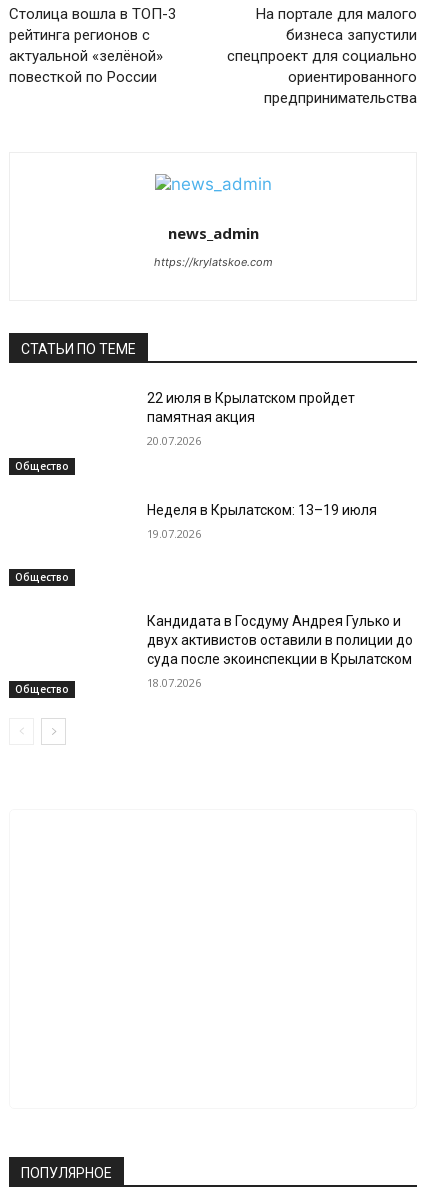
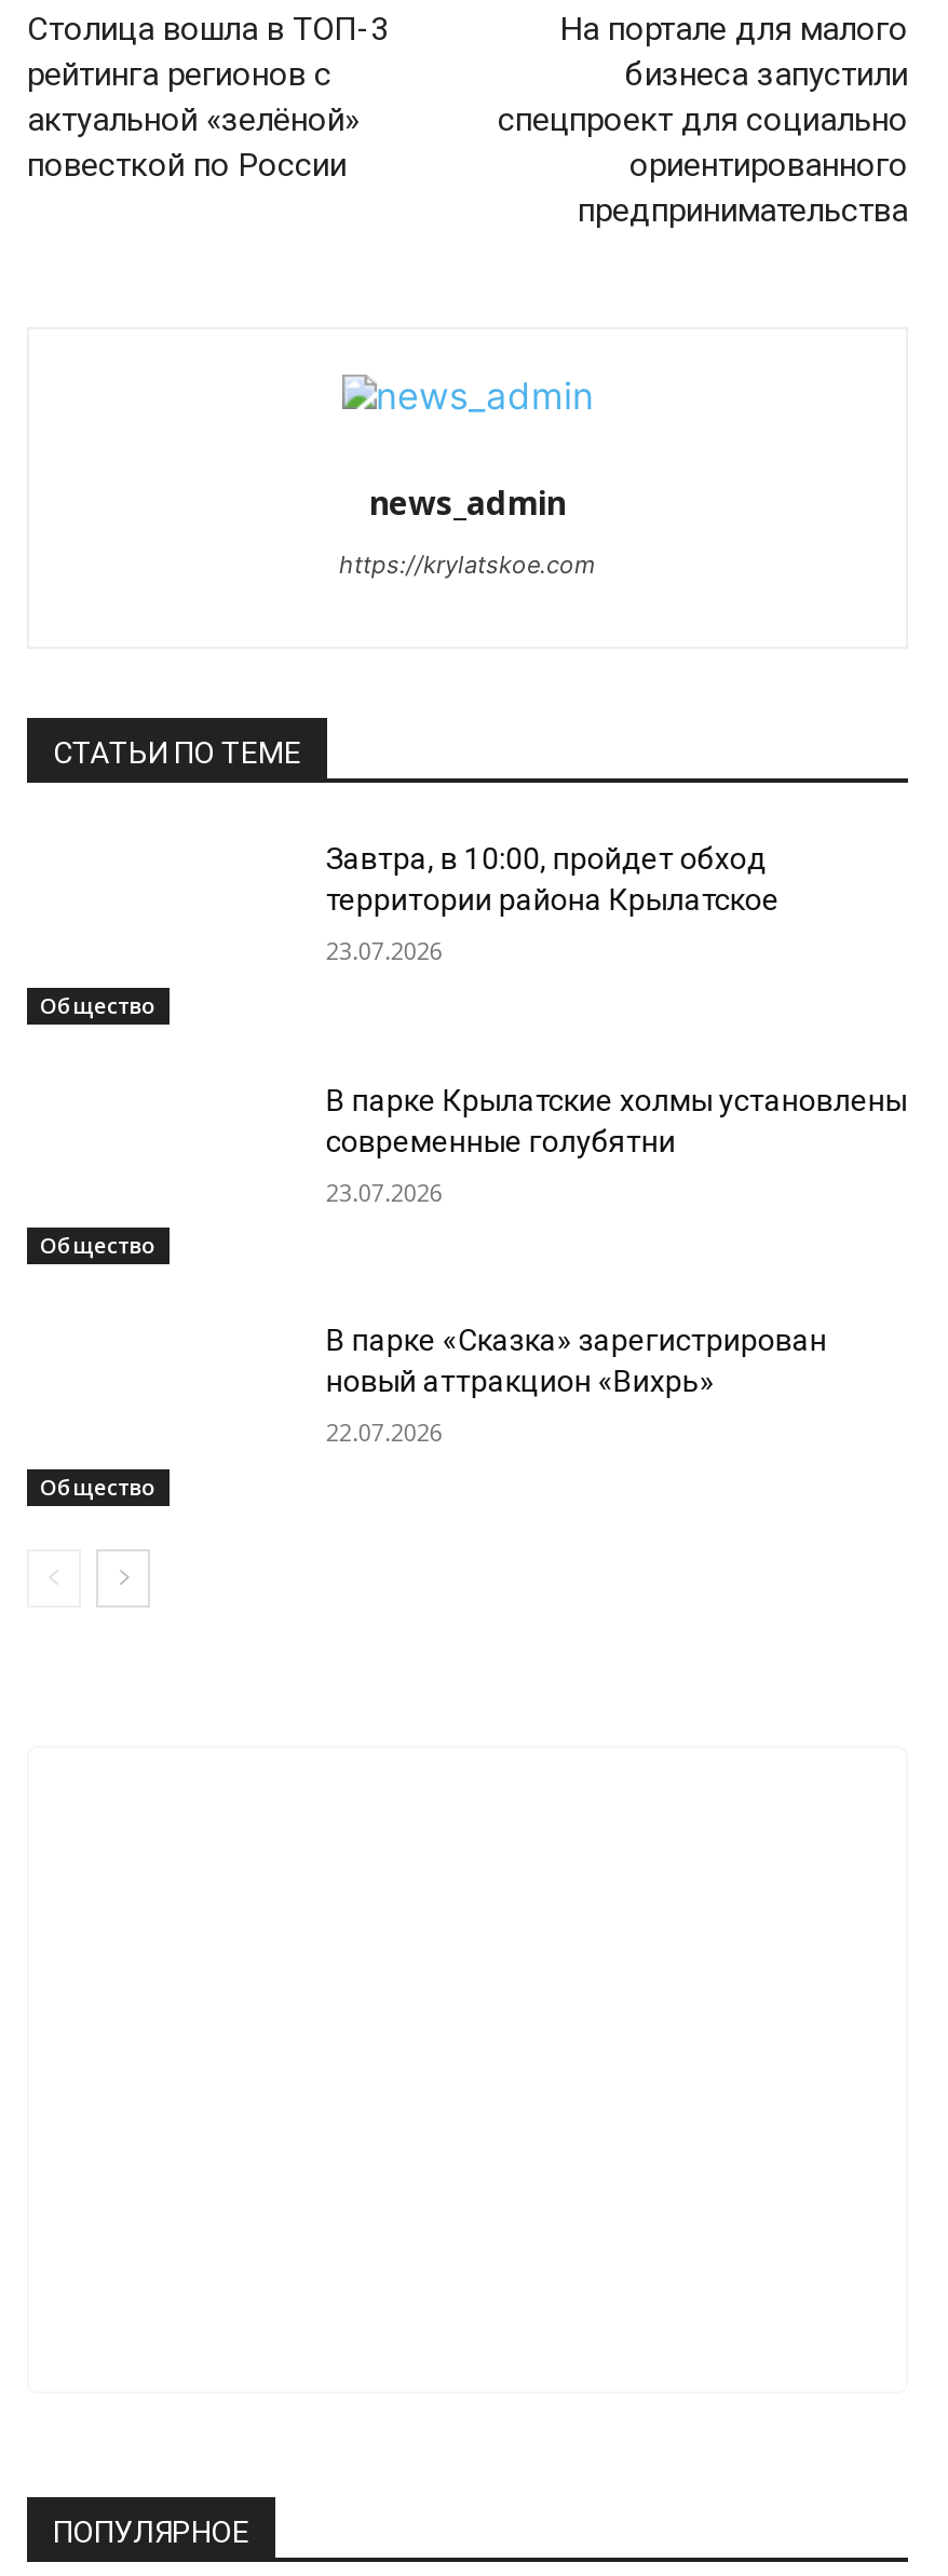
[147,390,355,425] 22 июля в Крылатском пройдет | памятная акция -> [326,841,779,917] Завтра, в 10:00, пройдет обход | территории района Крылатское
[147,433,201,448] 20.07.2026 -> [326,934,442,966] 23.07.2026
[147,502,377,518] Неделя в Крылатском: 13–19 июля -> [326,1082,907,1158] В парке Крылатские холмы установлены | современные голубятни
[147,526,201,541] 19.07.2026 -> [326,1175,442,1207] 23.07.2026
[147,613,413,667] Кандидата в Госдуму Андрея Гулько и | двух активистов оставили в полиции до | суда после экоинспекции в Крылатском -> [326,1323,827,1399] В парке «Сказка» зарегистрирован | новый аттракцион «Вихрь»
[147,675,201,690] 18.07.2026 -> [326,1416,442,1449] 22.07.2026

